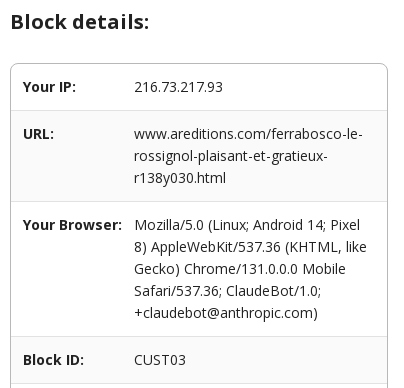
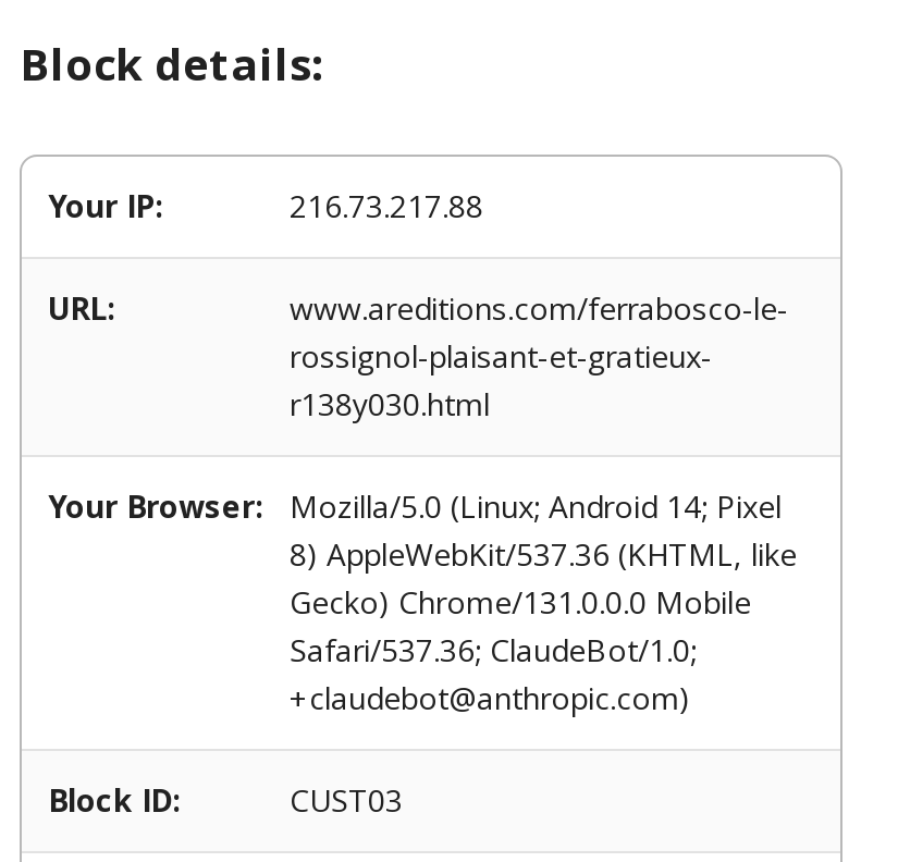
[134,77,223,96] 216.73.217.93 -> [290,185,483,226] 216.73.217.88

